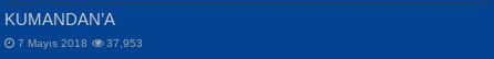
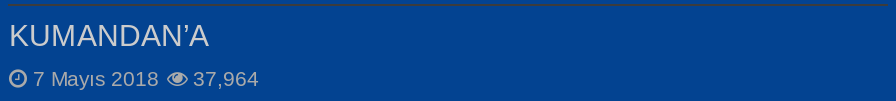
[18,37,143,49] 7 Mayıs 2018 37,953 -> [33,68,259,90] 7 Mayıs 2018 37,964

